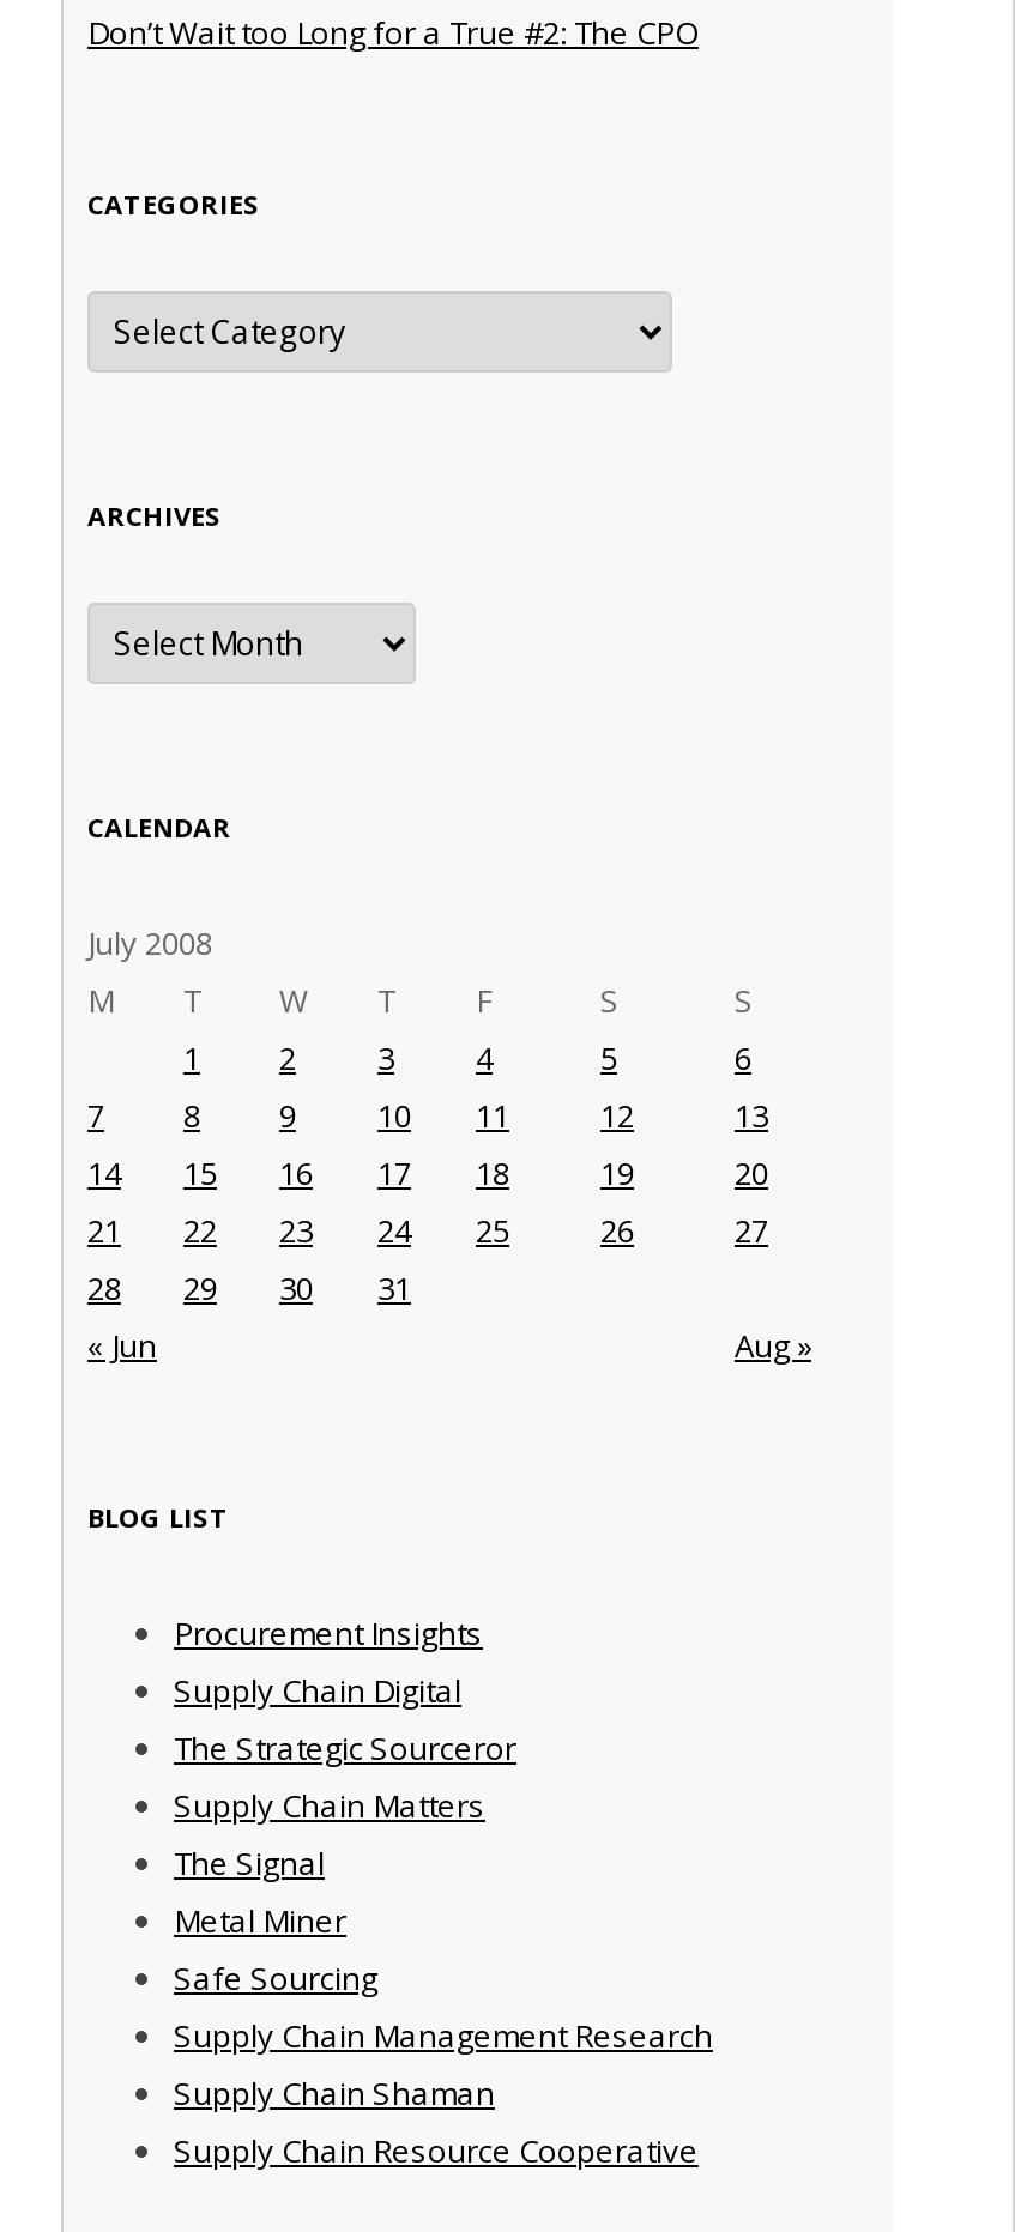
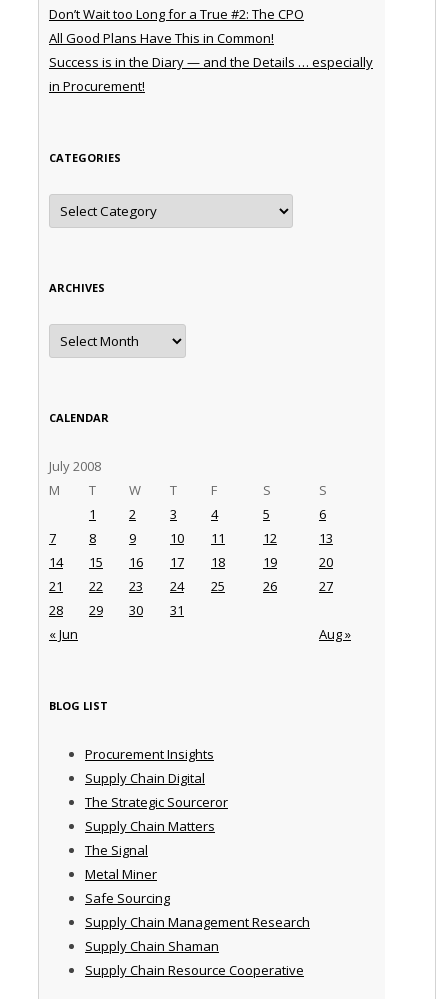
none -> [49,29,373,95] All Good Plans Have This in Common! | Success is in the Diary — and the Details … especially | in Procurement!

